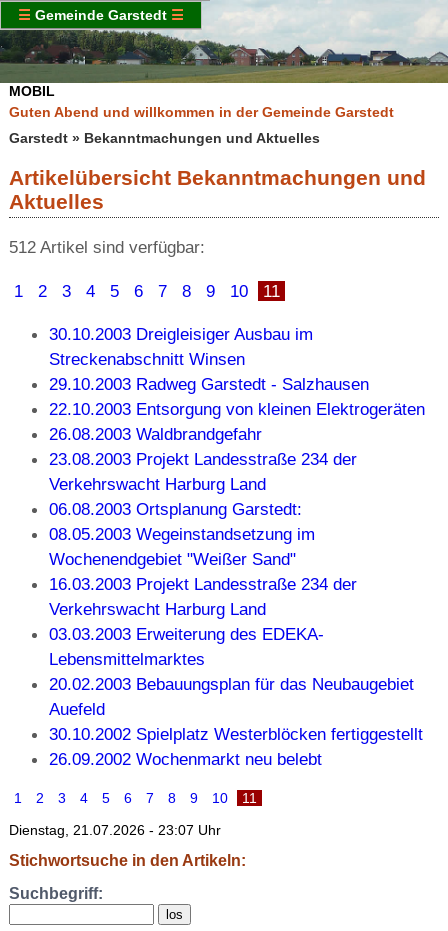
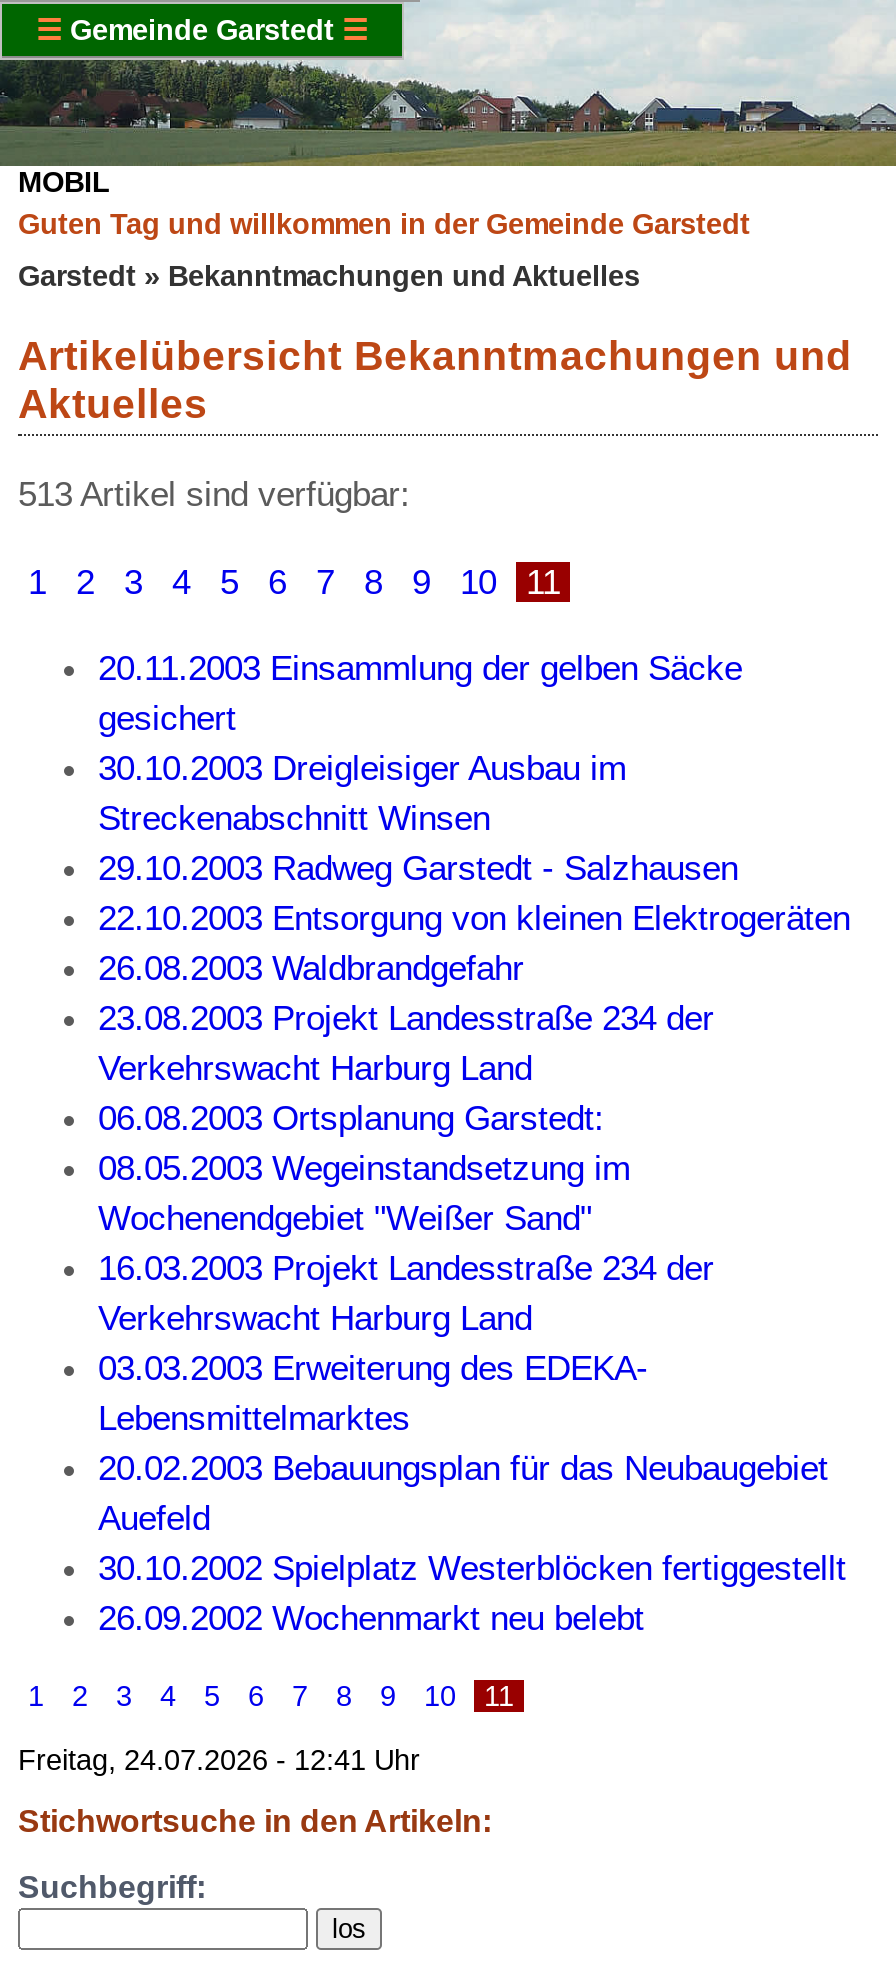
[9,104,394,120] Guten Abend und willkommen in der Gemeinde Garstedt -> [18,208,750,240] Guten Tag und willkommen in der Gemeinde Garstedt
[9,237,205,257] 512 Artikel sind verfügbar: -> [18,475,410,515] 513 Artikel sind verfügbar:
none -> [98,648,742,738] 20.11.2003 Einsammlung der gelben Säcke | gesichert
[9,822,221,838] Dienstag, 21.07.2026 - 23:07 Uhr -> [18,1743,420,1775] Freitag, 24.07.2026 - 12:41 Uhr

